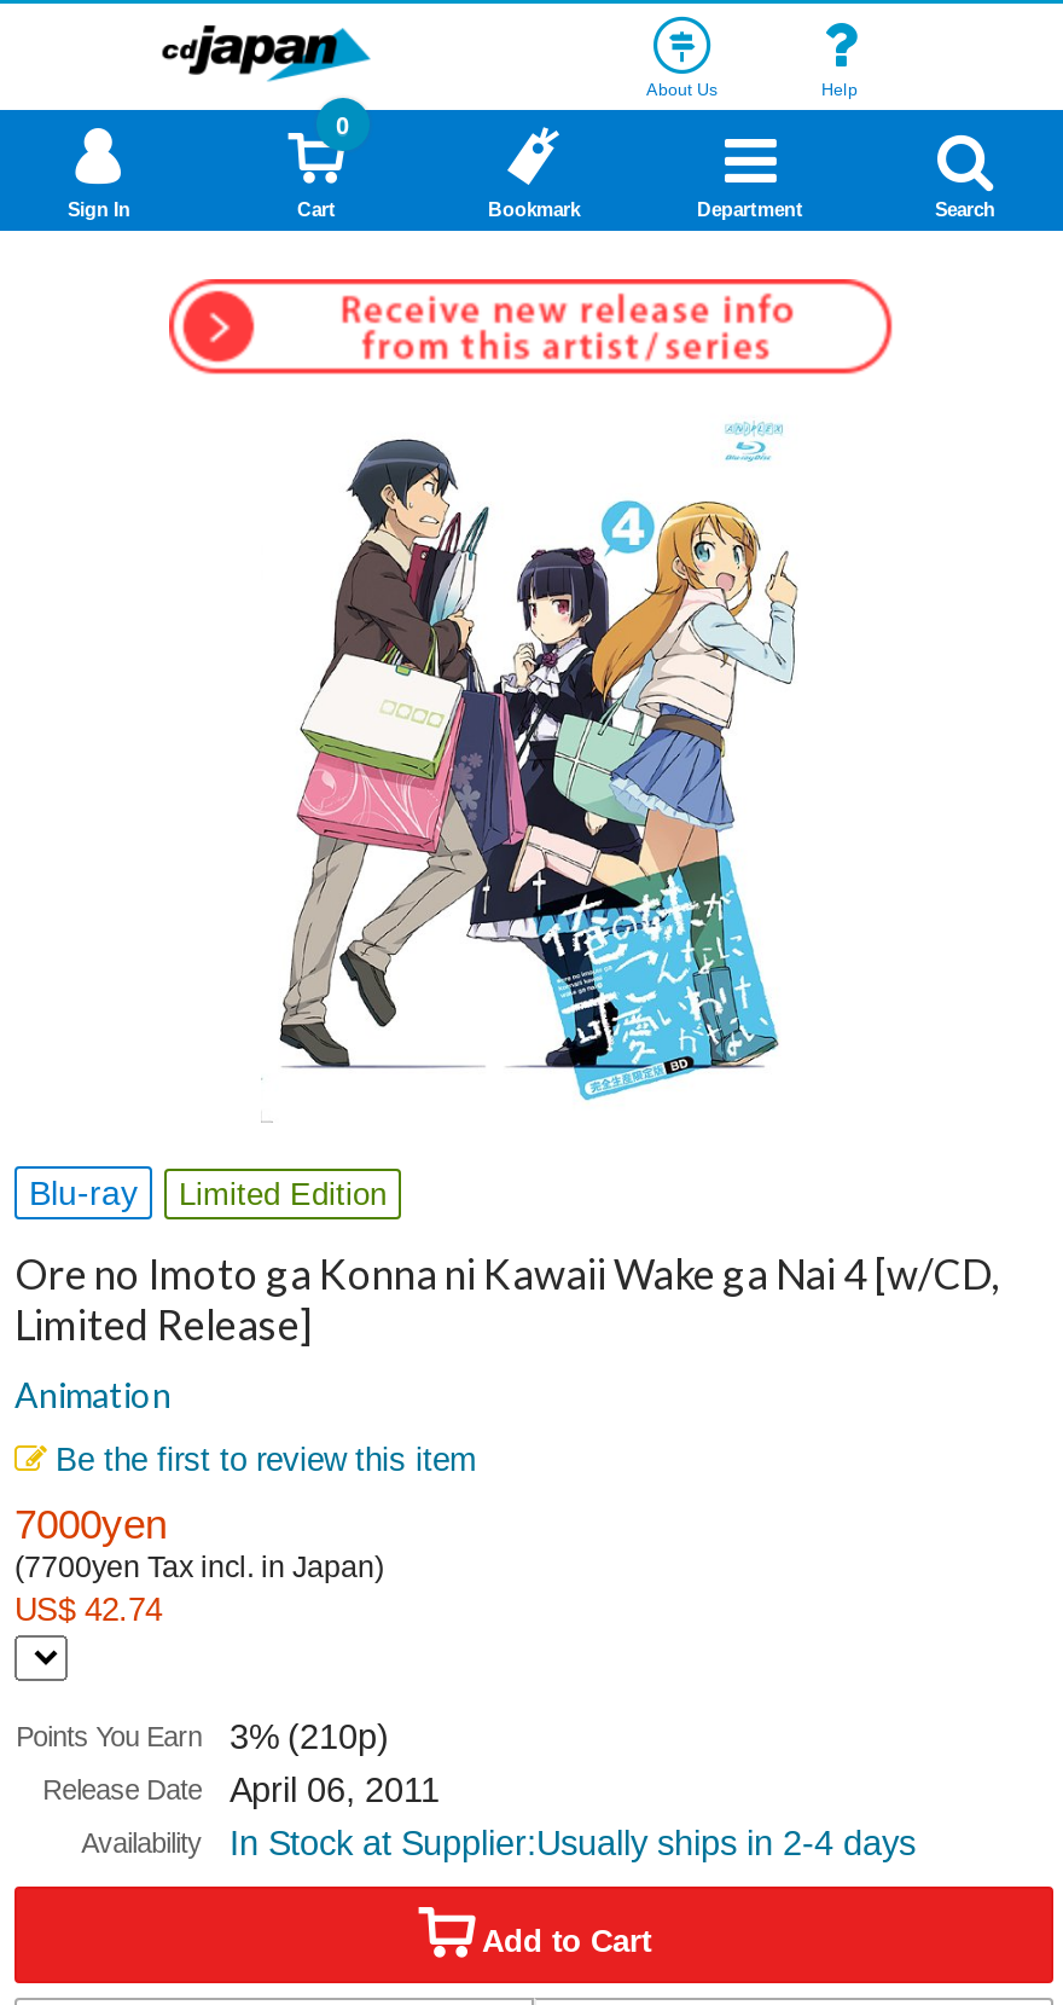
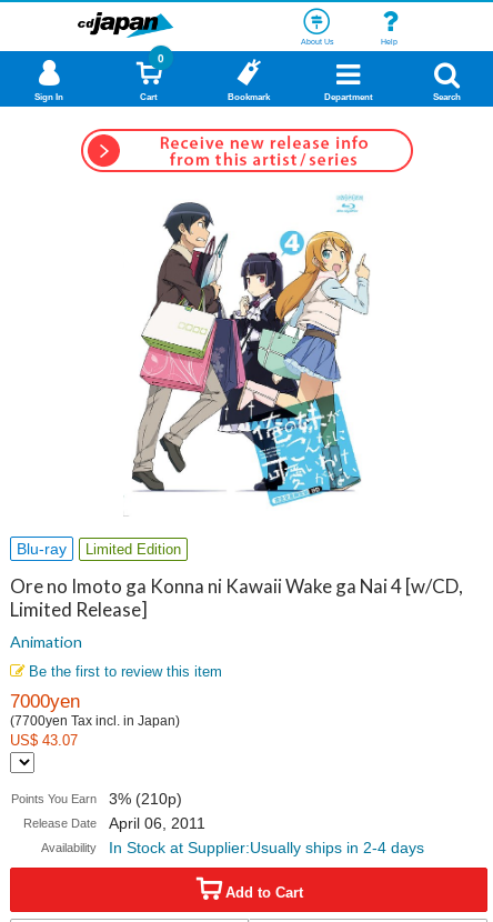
[14,1590,162,1627] US$ 42.74 -> [10,731,78,748] US$ 43.07

